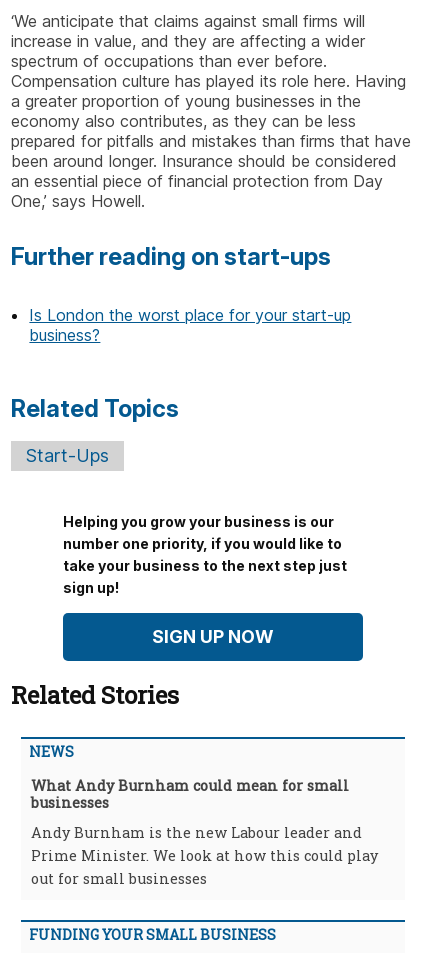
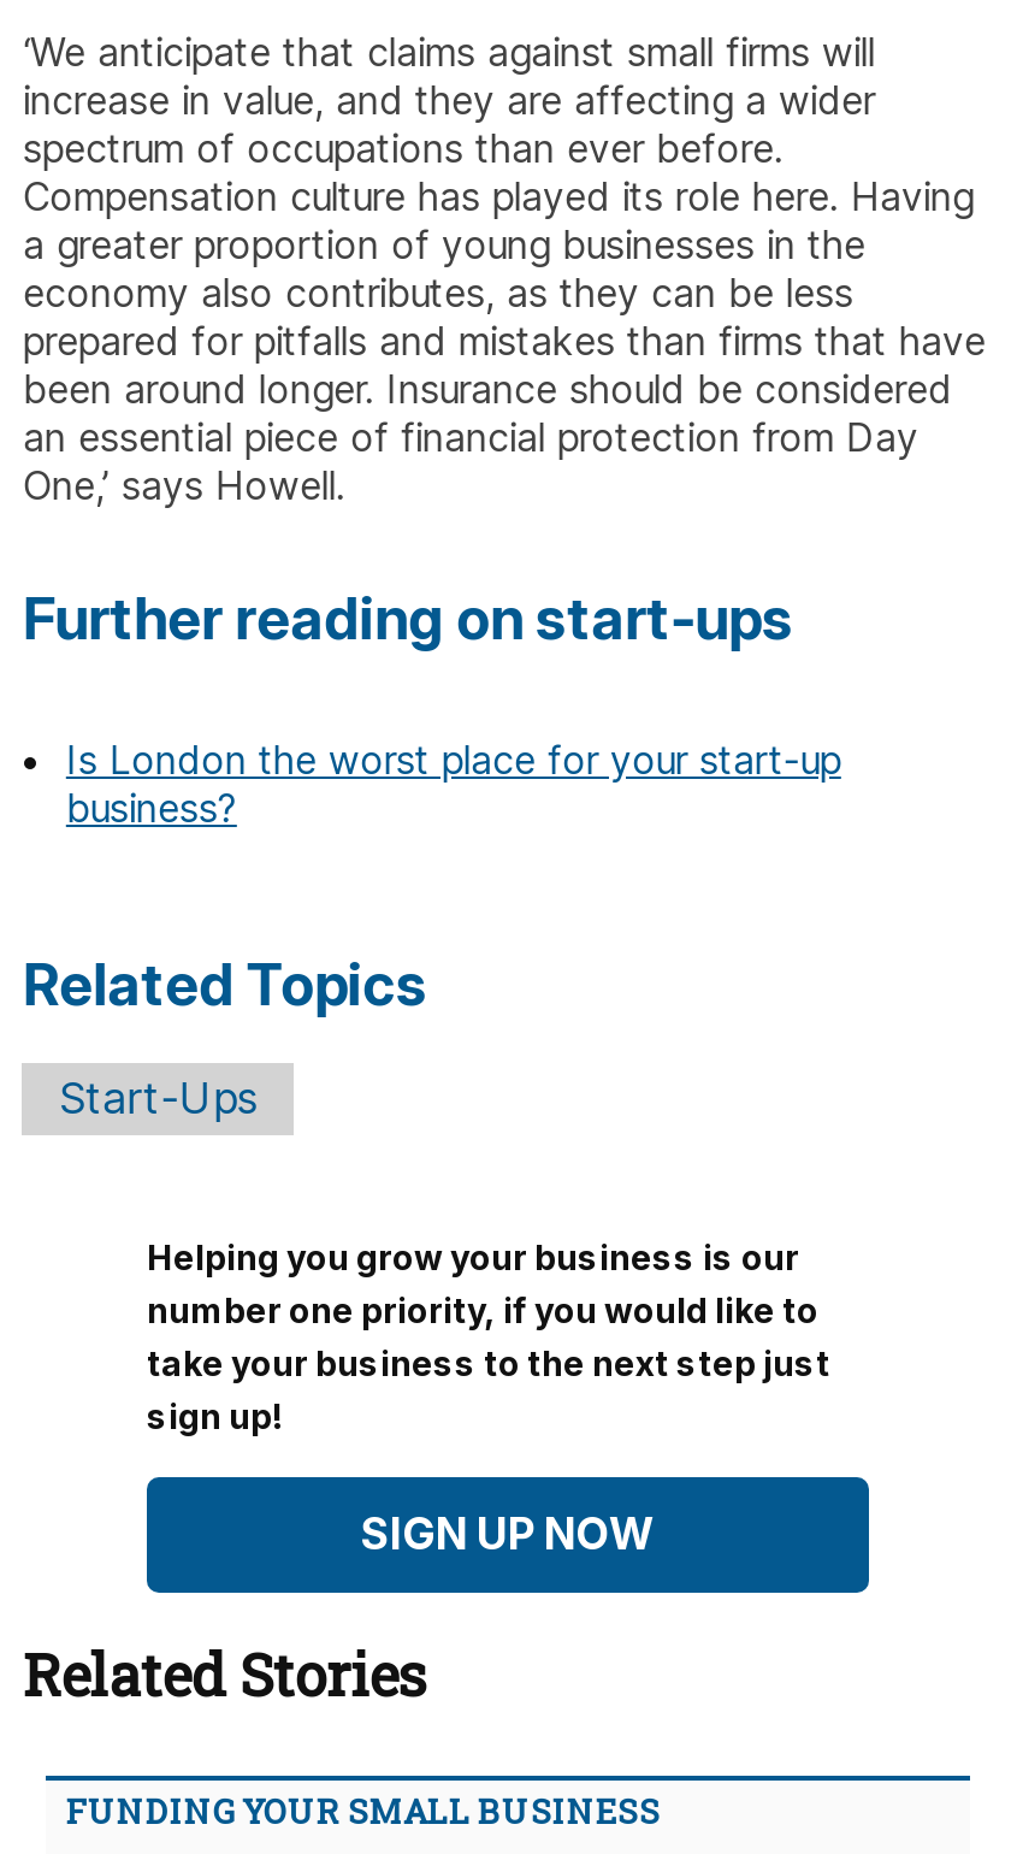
[29,741,378,887] NEWS | What Andy Burnham could mean for small | businesses | Andy Burnham is the new Labour leader and | Prime Minister. We look at how this could play | out for small businesses -> none

